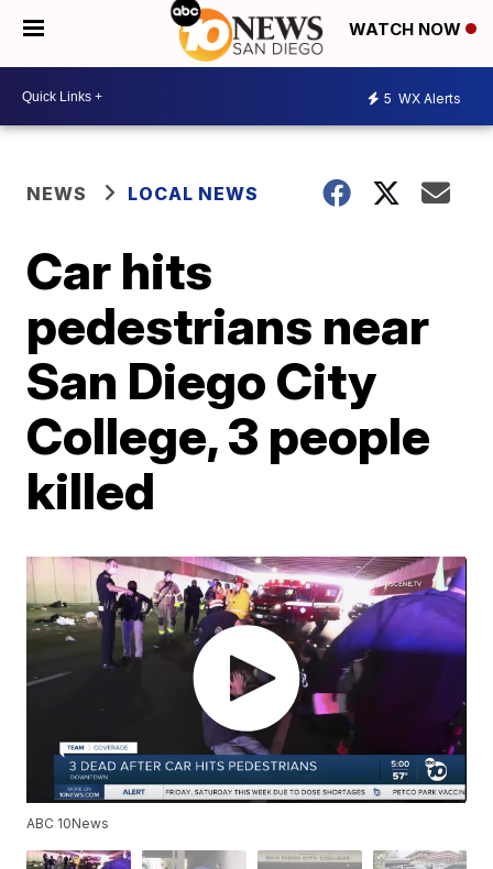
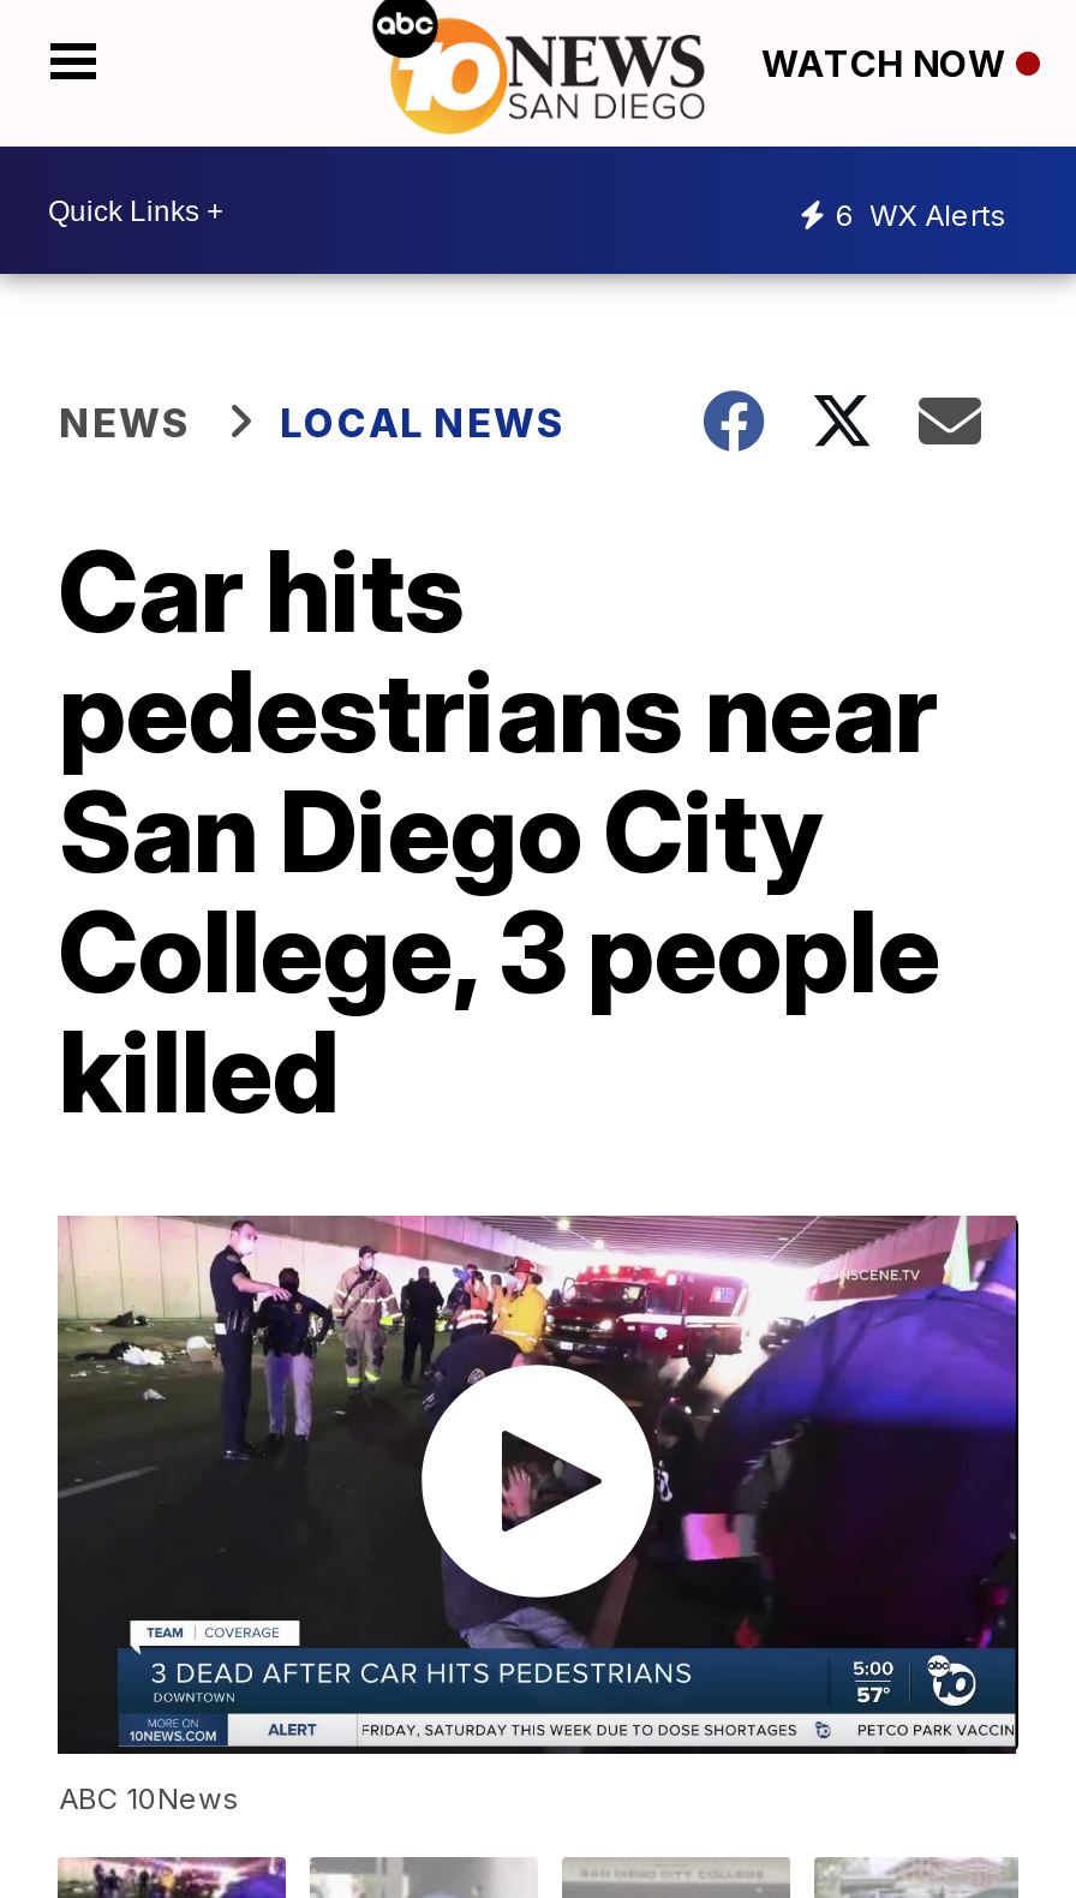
[384,90,461,106] 5 WX Alerts -> [836,196,1006,232] 6 WX Alerts

